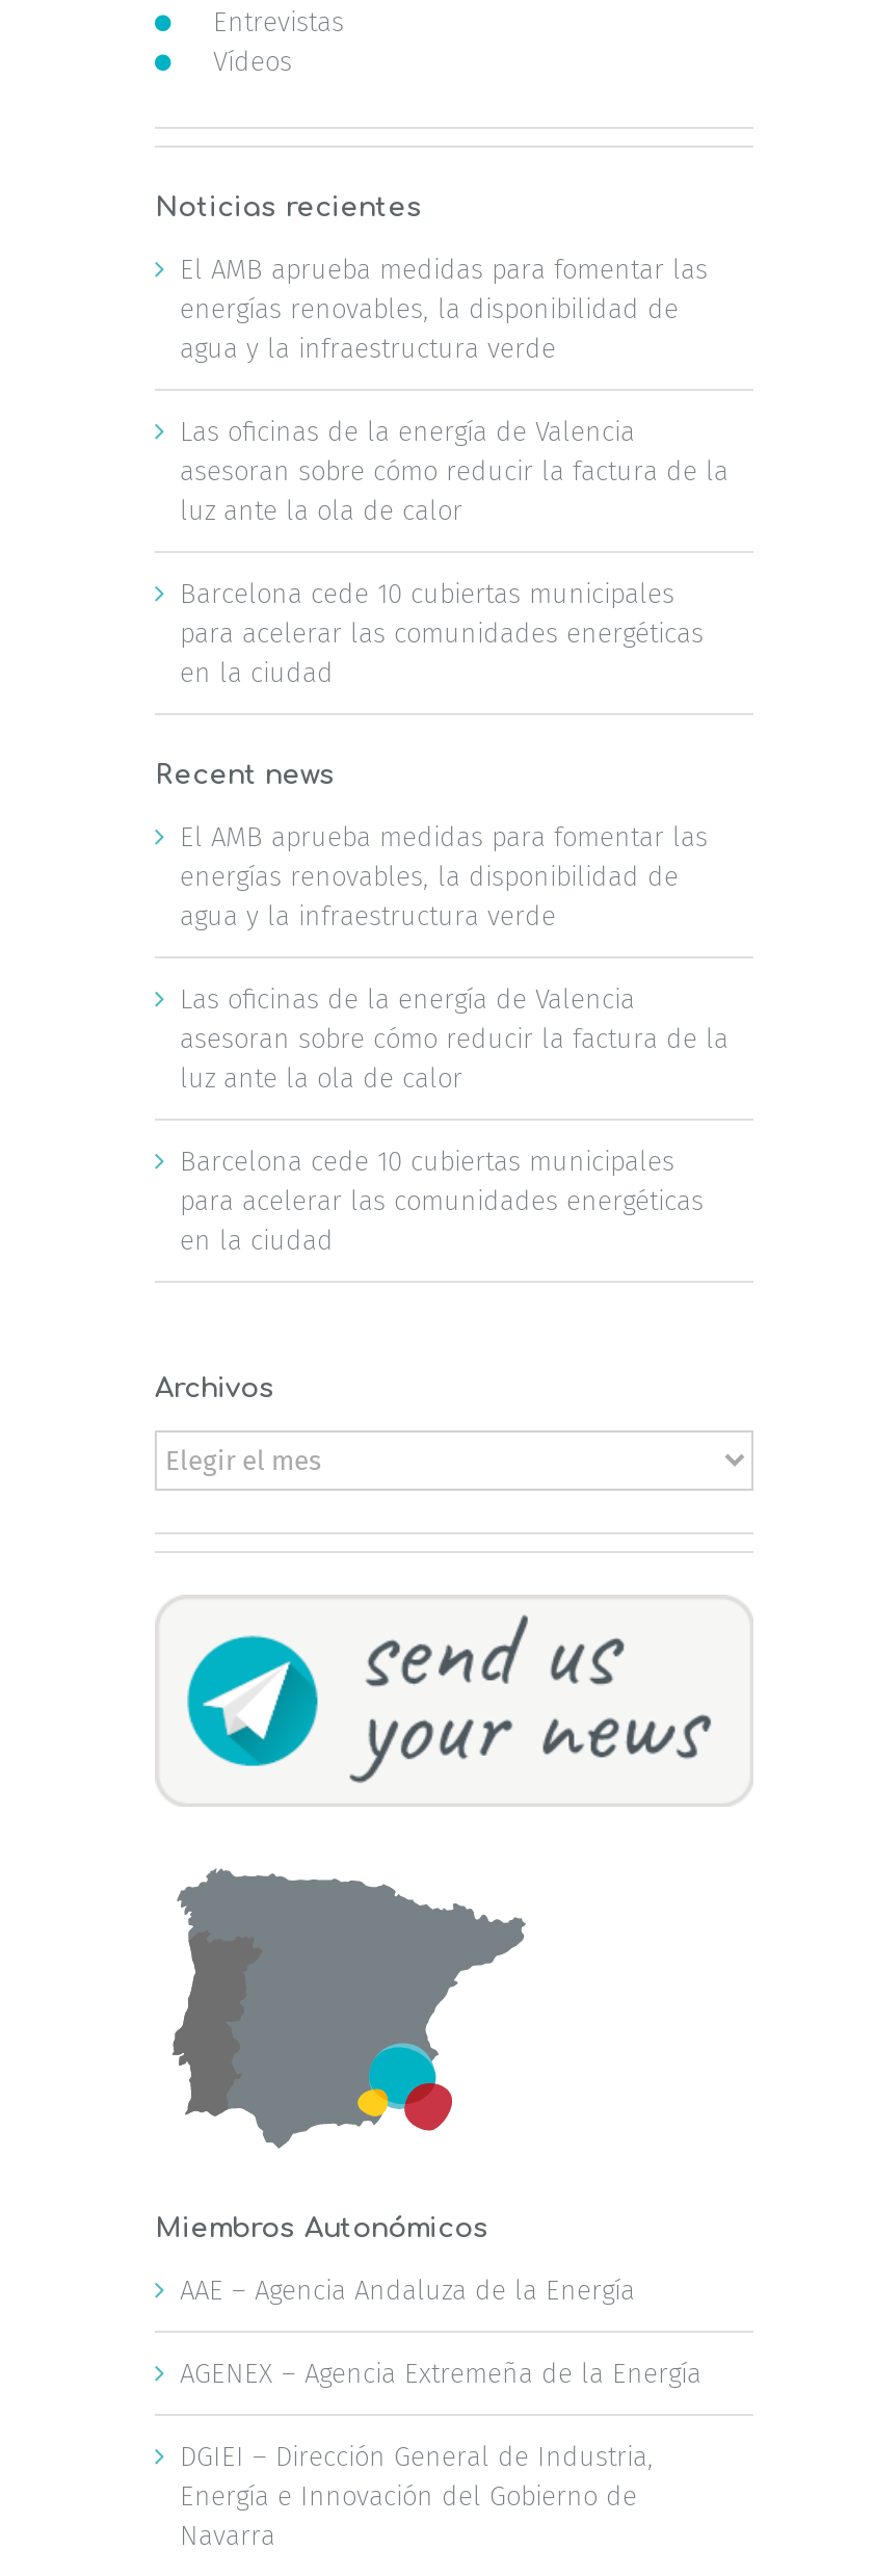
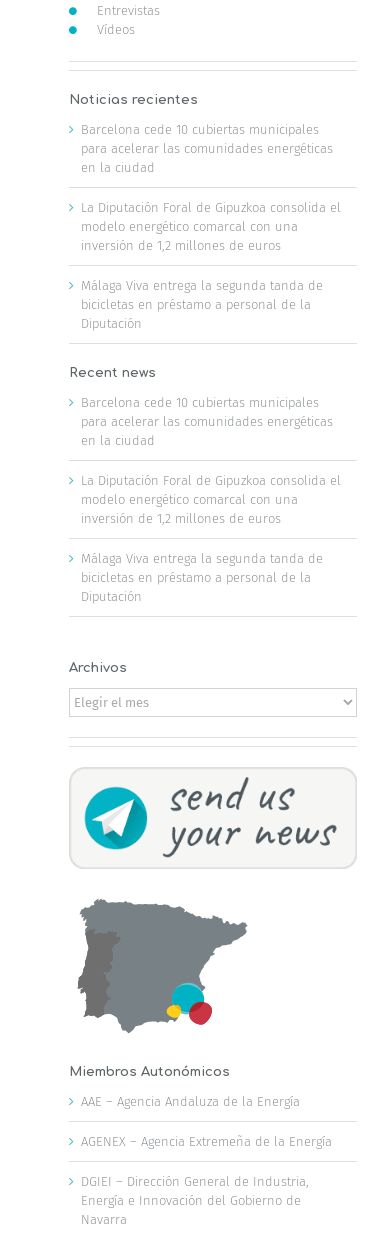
[180,253,729,525] El AMB aprueba medidas para fomentar las | energías renovables, la disponibilidad de | agua y la infraestructura verde | Las oficinas de la energía de Valencia | asesoran sobre cómo reducir la factura de la | luz ante la ola de calor -> none
moved [180,577,704,687] -> [81,122,333,175]: Barcelona cede 10 cubiertas municipales | para acelerar las comunidades energéticas | en la ciudad
none -> [81,200,341,331] La Diputación Foral de Gipuzkoa consolida el | modelo energético comarcal con una | inversión de 1,2 millones de euros | Málaga Viva entrega la segunda tanda de | bicicletas en préstamo a personal de la | Diputación
[180,820,729,1093] El AMB aprueba medidas para fomentar las | energías renovables, la disponibilidad de | agua y la infraestructura verde | Las oficinas de la energía de Valencia | asesoran sobre cómo reducir la factura de la | luz ante la ola de calor -> none
moved [180,1145,704,1255] -> [81,395,333,448]: Barcelona cede 10 cubiertas municipales | para acelerar las comunidades energéticas | en la ciudad
none -> [81,473,341,604] La Diputación Foral de Gipuzkoa consolida el | modelo energético comarcal con una | inversión de 1,2 millones de euros | Málaga Viva entrega la segunda tanda de | bicicletas en préstamo a personal de la | Diputación

